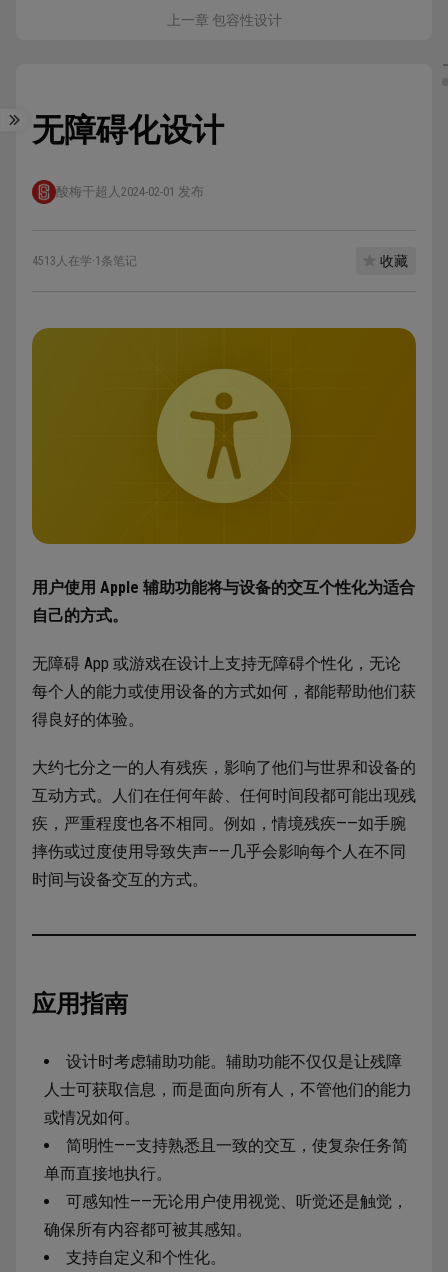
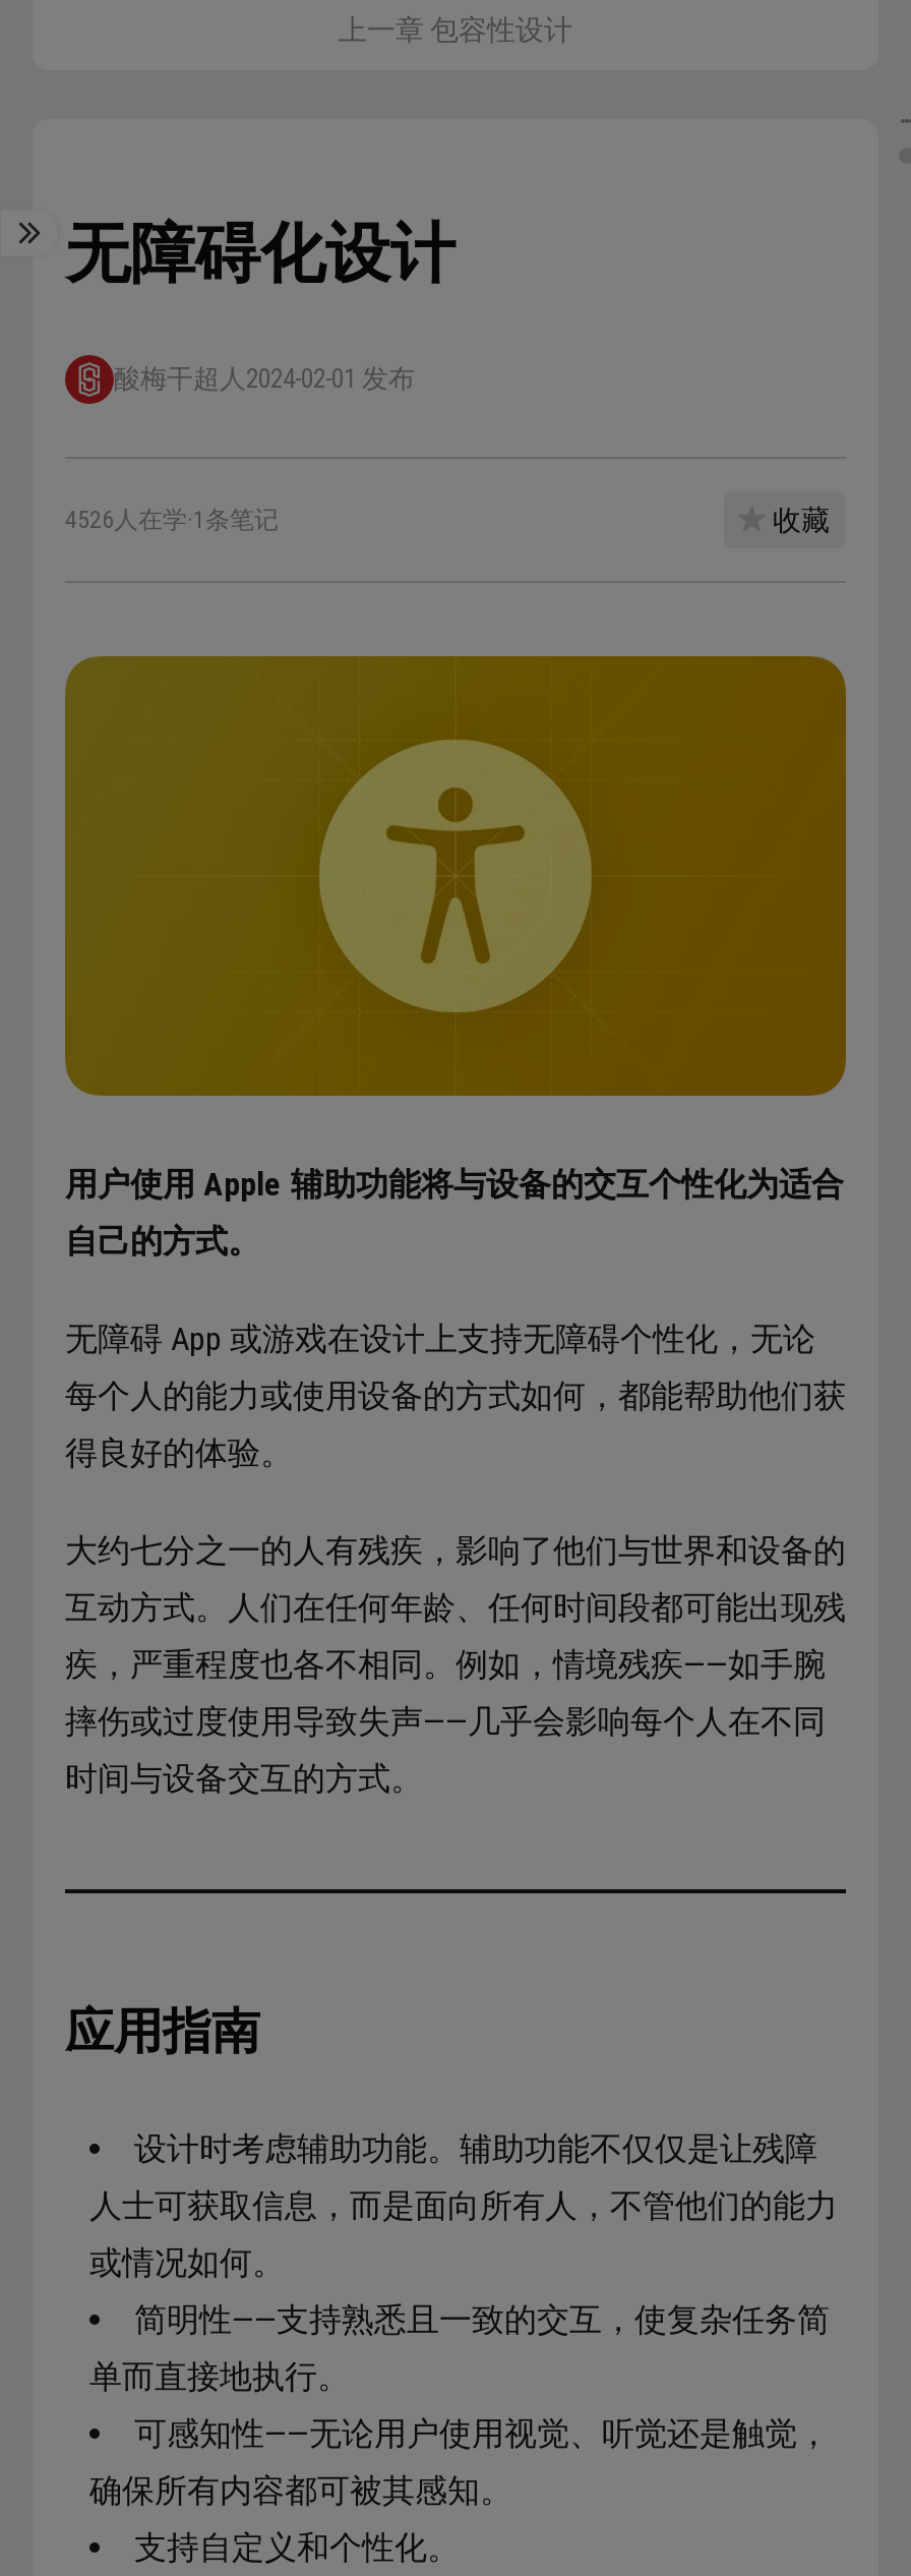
[32,254,137,268] 4513人在学·1条笔记 -> [65,506,279,534] 4526人在学·1条笔记

